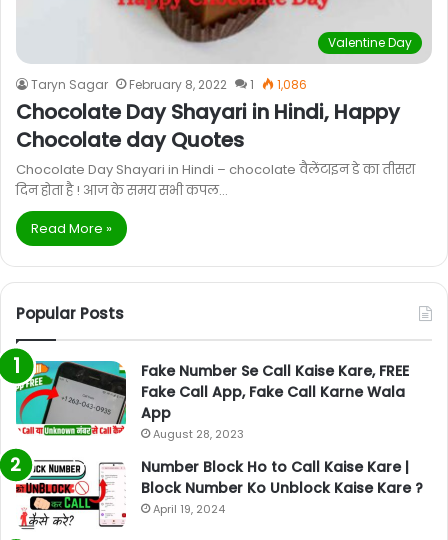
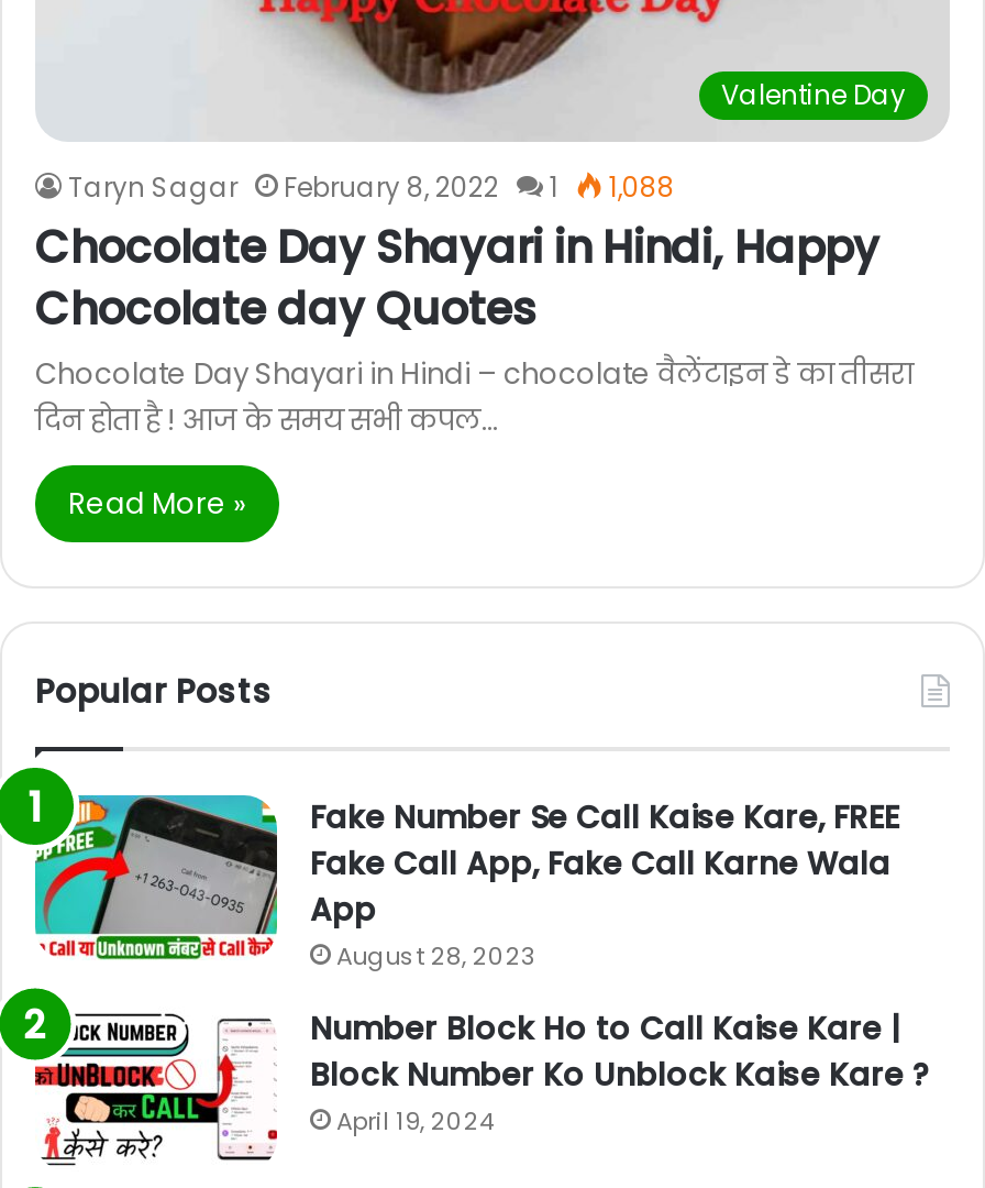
[31,76,307,93] Taryn Sagar February 8, 2022 1 1,086 -> [68,168,675,205] Taryn Sagar February 8, 2022 1 1,088

